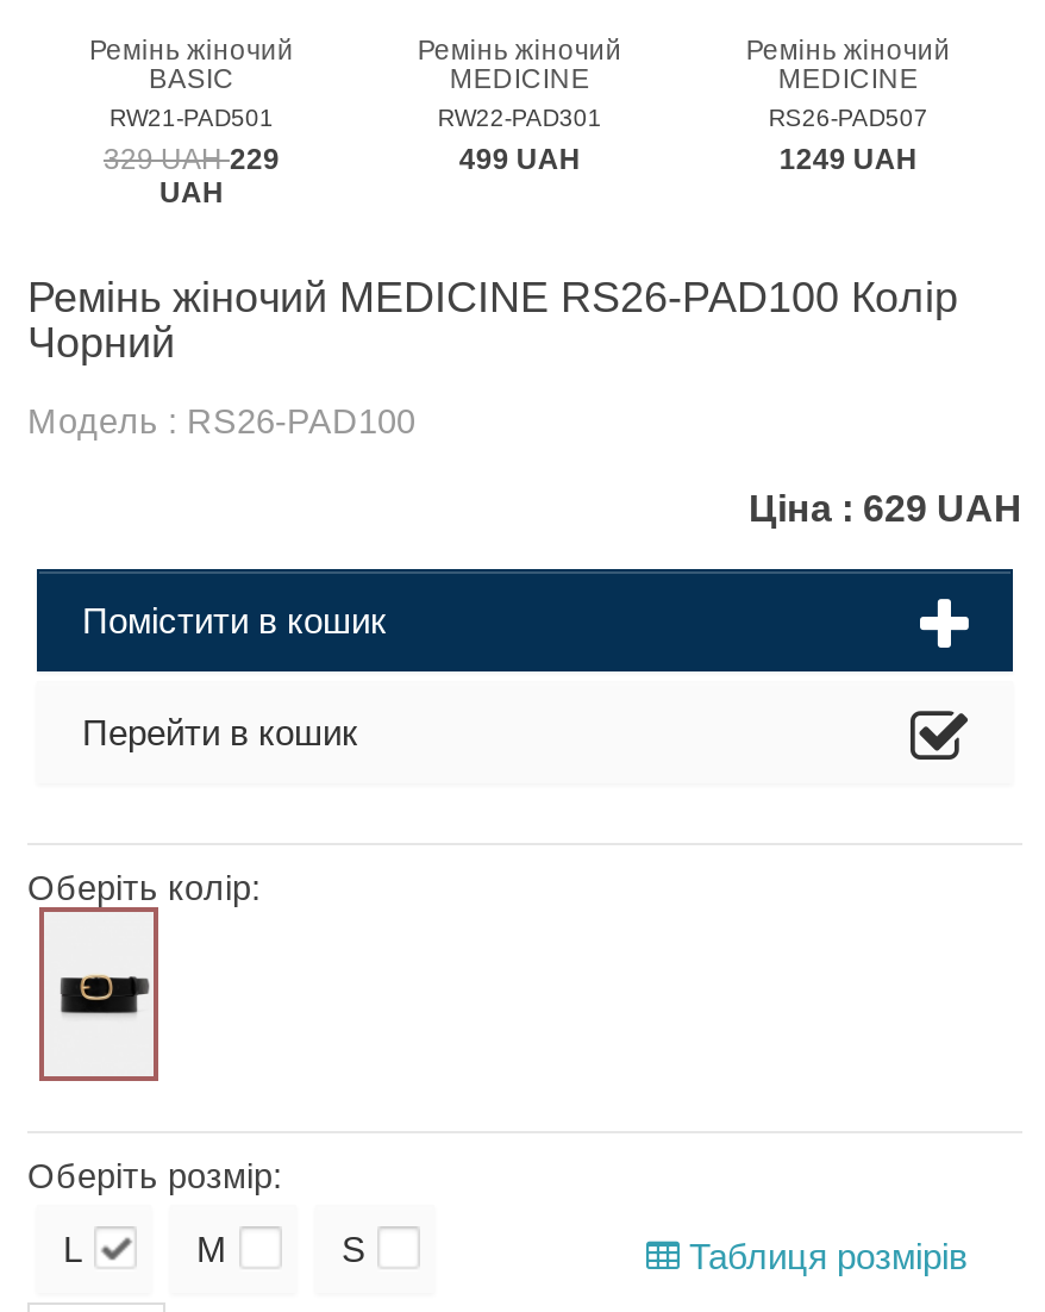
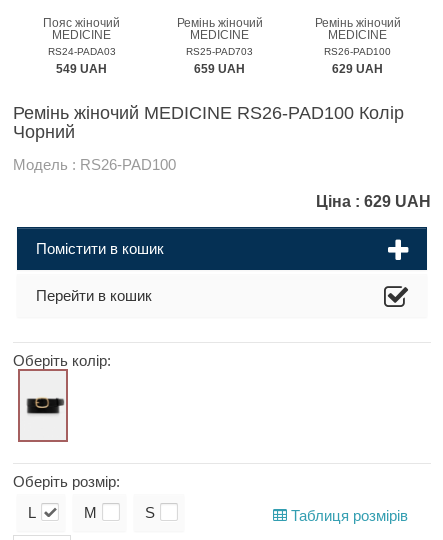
[89,34,294,210] Ремінь жіночий | BASIC | RW21-PAD501 | 329 UAH229 | UAH -> [43,16,120,76] Пояс жіночий | MEDICINE | RS24-PADA03 | 549 UAH
[438,106,602,177] RW22-PAD301 | 499 UAH -> [186,46,253,76] RS25-PAD703 | 659 UAH
[768,106,928,177] RS26-PAD507 | 1249 UAH -> [324,46,391,76] RS26-PAD100 | 629 UAH

